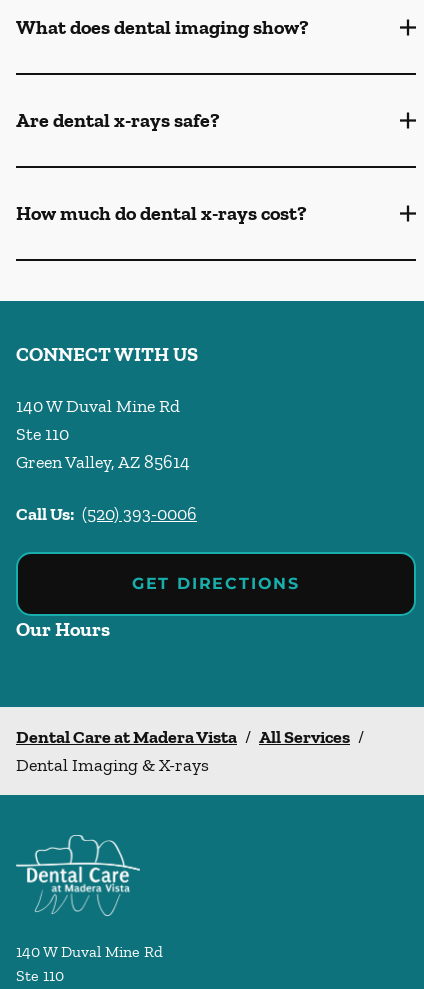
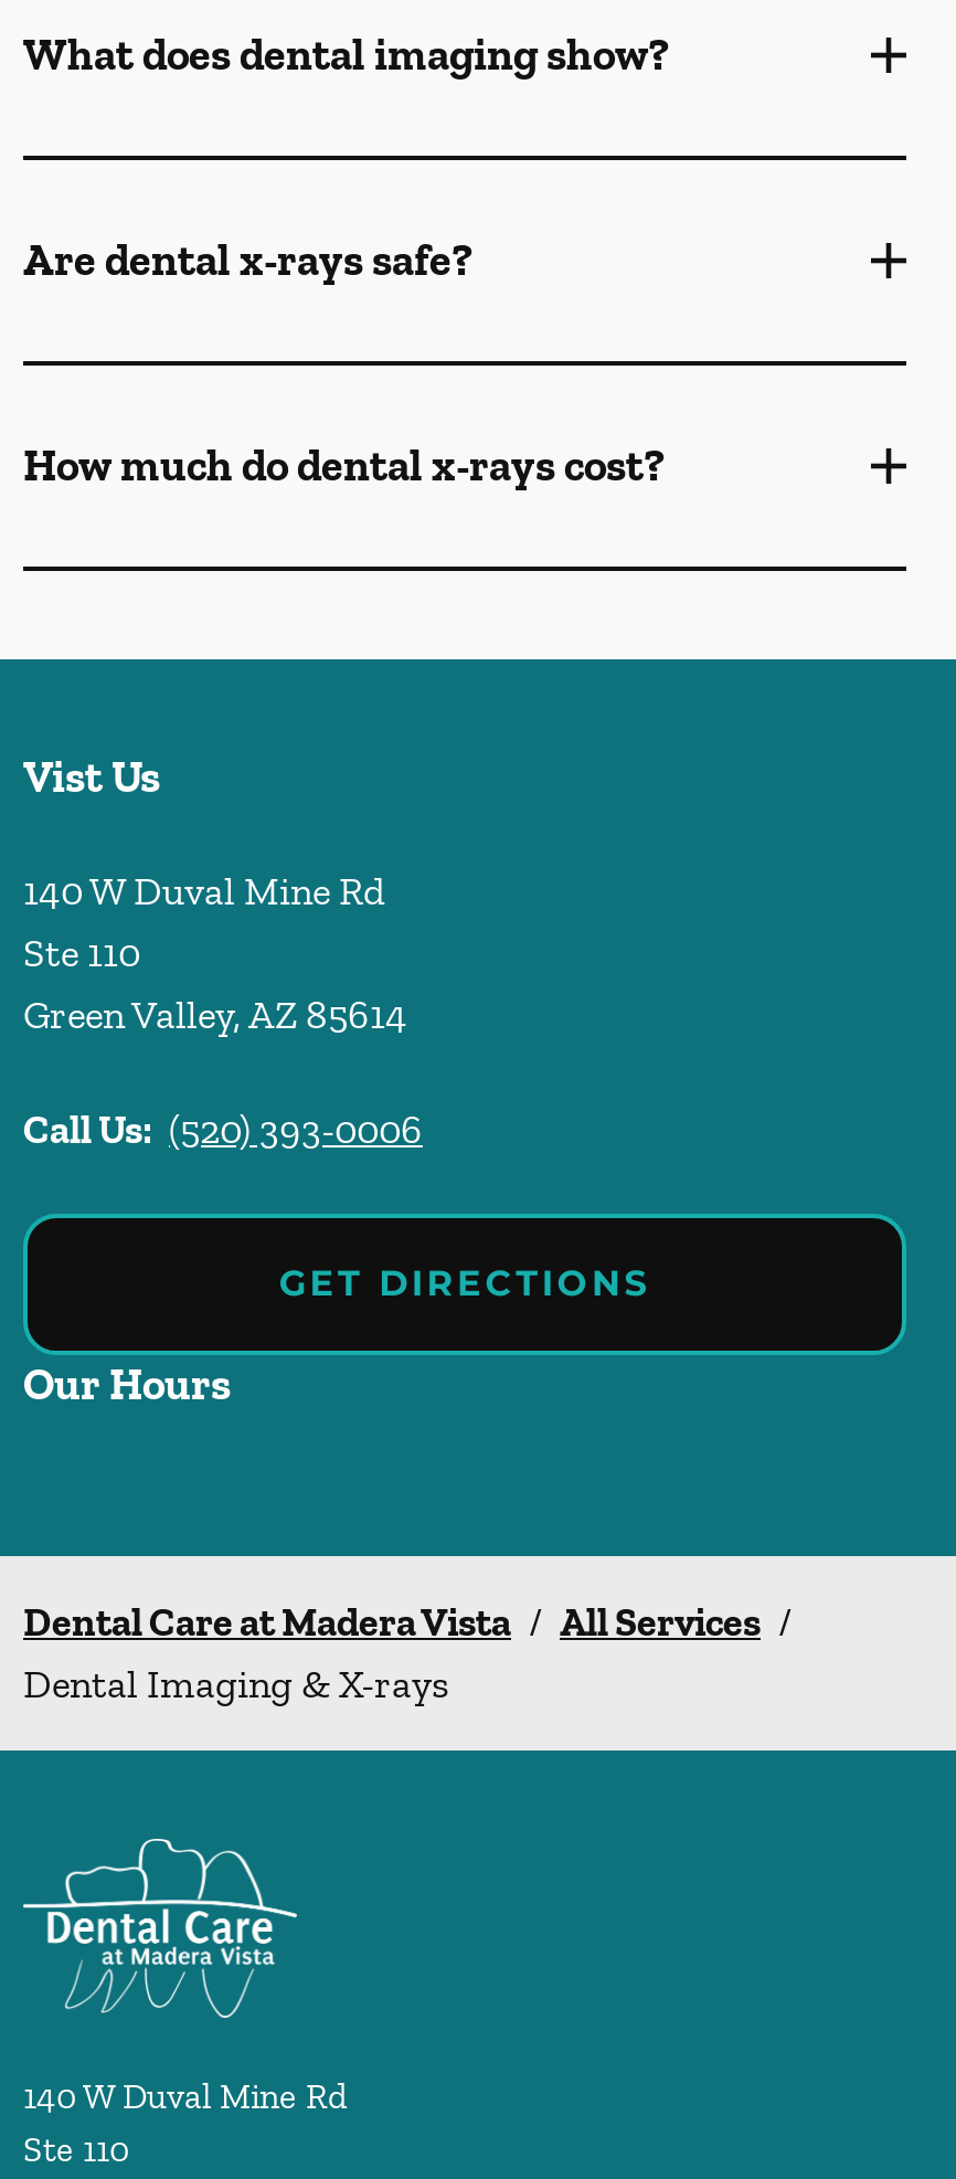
[16,342,198,366] CONNECT WITH US -> [23,750,160,803] Vist Us

